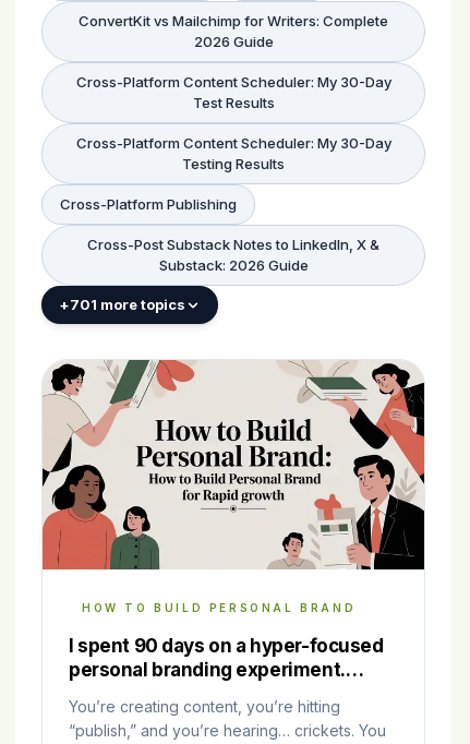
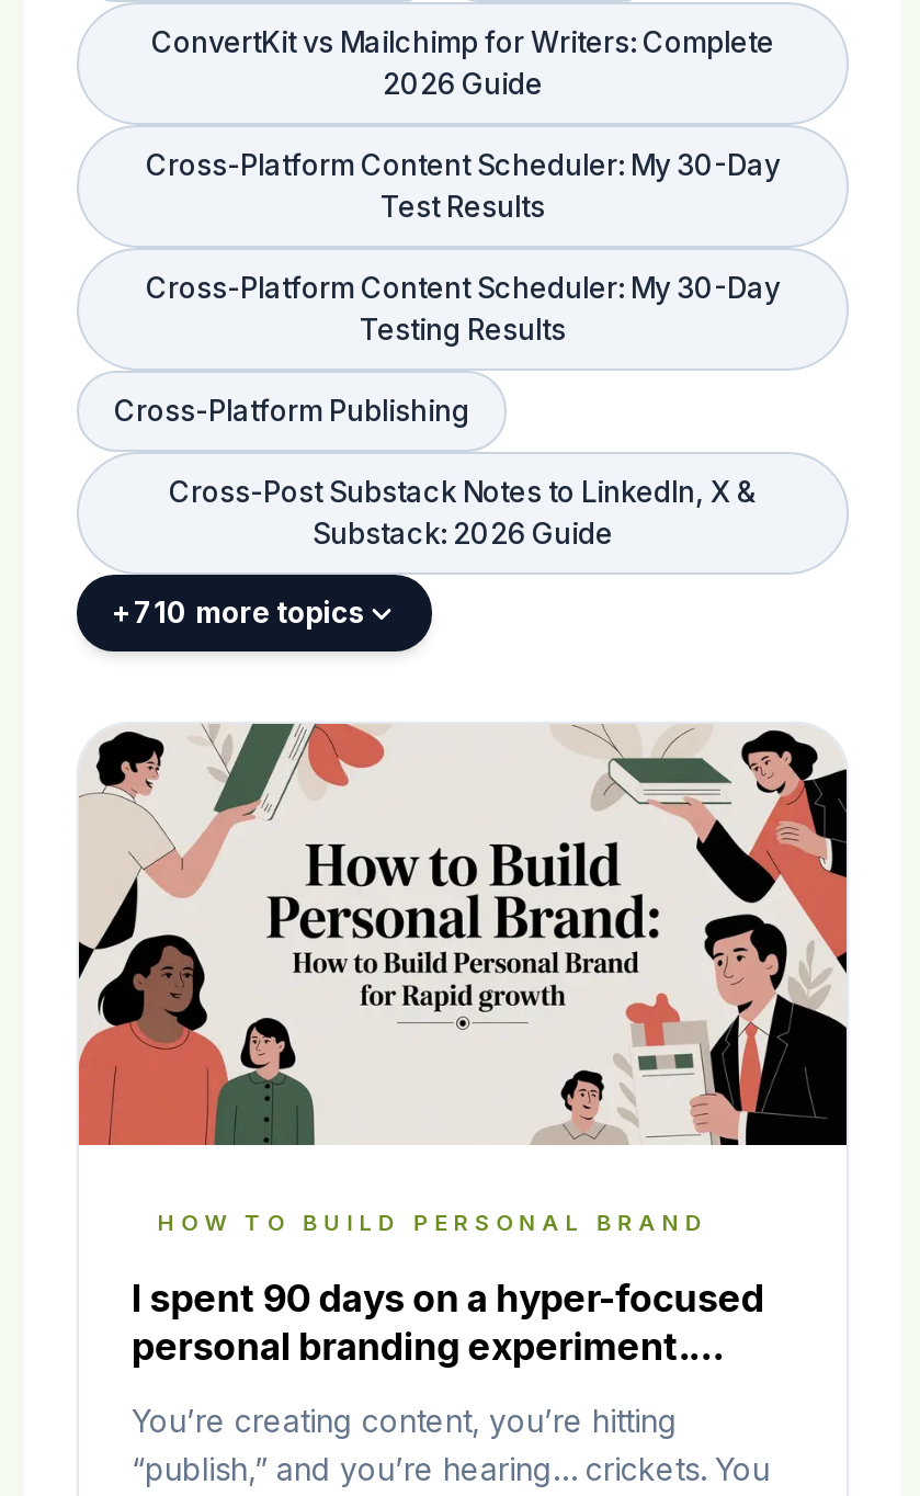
[59,296,185,313] + 701 more topics -> [112,594,366,630] + 710 more topics

